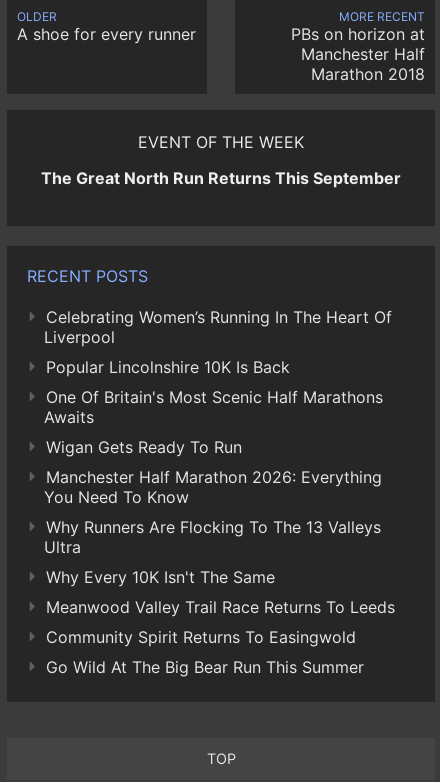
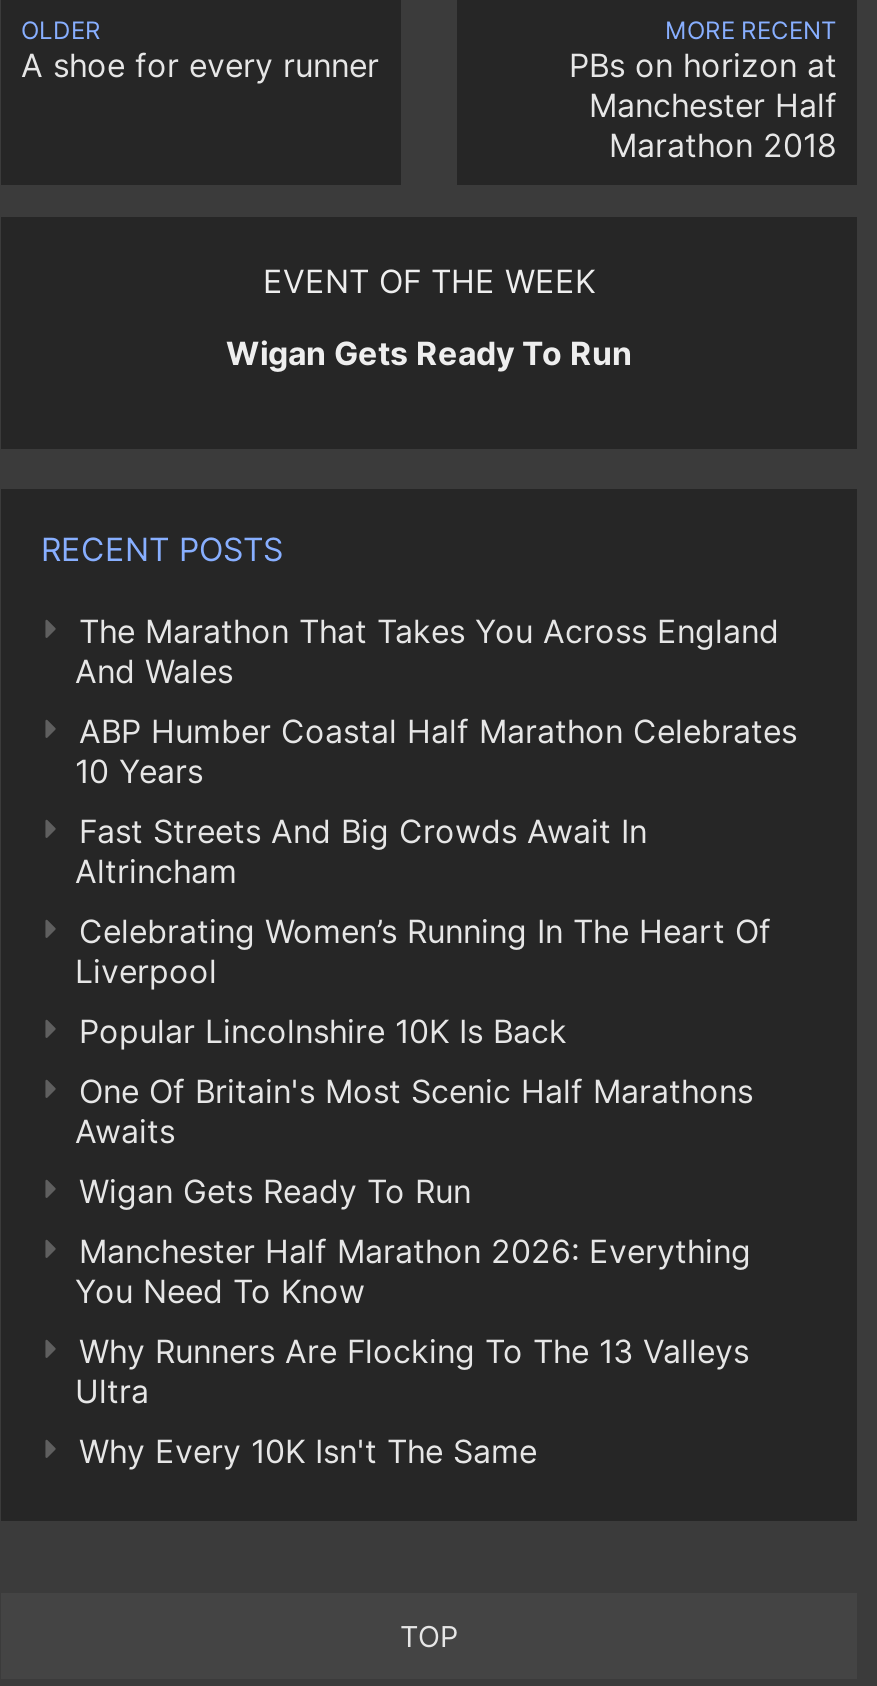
[41,168,401,188] The Great North Run Returns This September -> [226,333,632,373] Wigan Gets Ready To Run
none -> [75,611,797,891] The Marathon That Takes You Across England | And Wales | ABP Humber Coastal Half Marathon Celebrates | 10 Years | Fast Streets And Big Crowds Await In | Altrincham
moved [44,307,392,587] -> [75,911,771,1471]: Celebrating Women’s Running In The Heart Of | Liverpool | Popular Lincolnshire 10K Is Back | ... | Ultra | Why Every 10K Isn't The Same
[46,597,395,677] Meanwood Valley Trail Race Returns To Leeds | Community Spirit Returns To Easingwold | Go Wild At The Big Bear Run This Summer -> none

